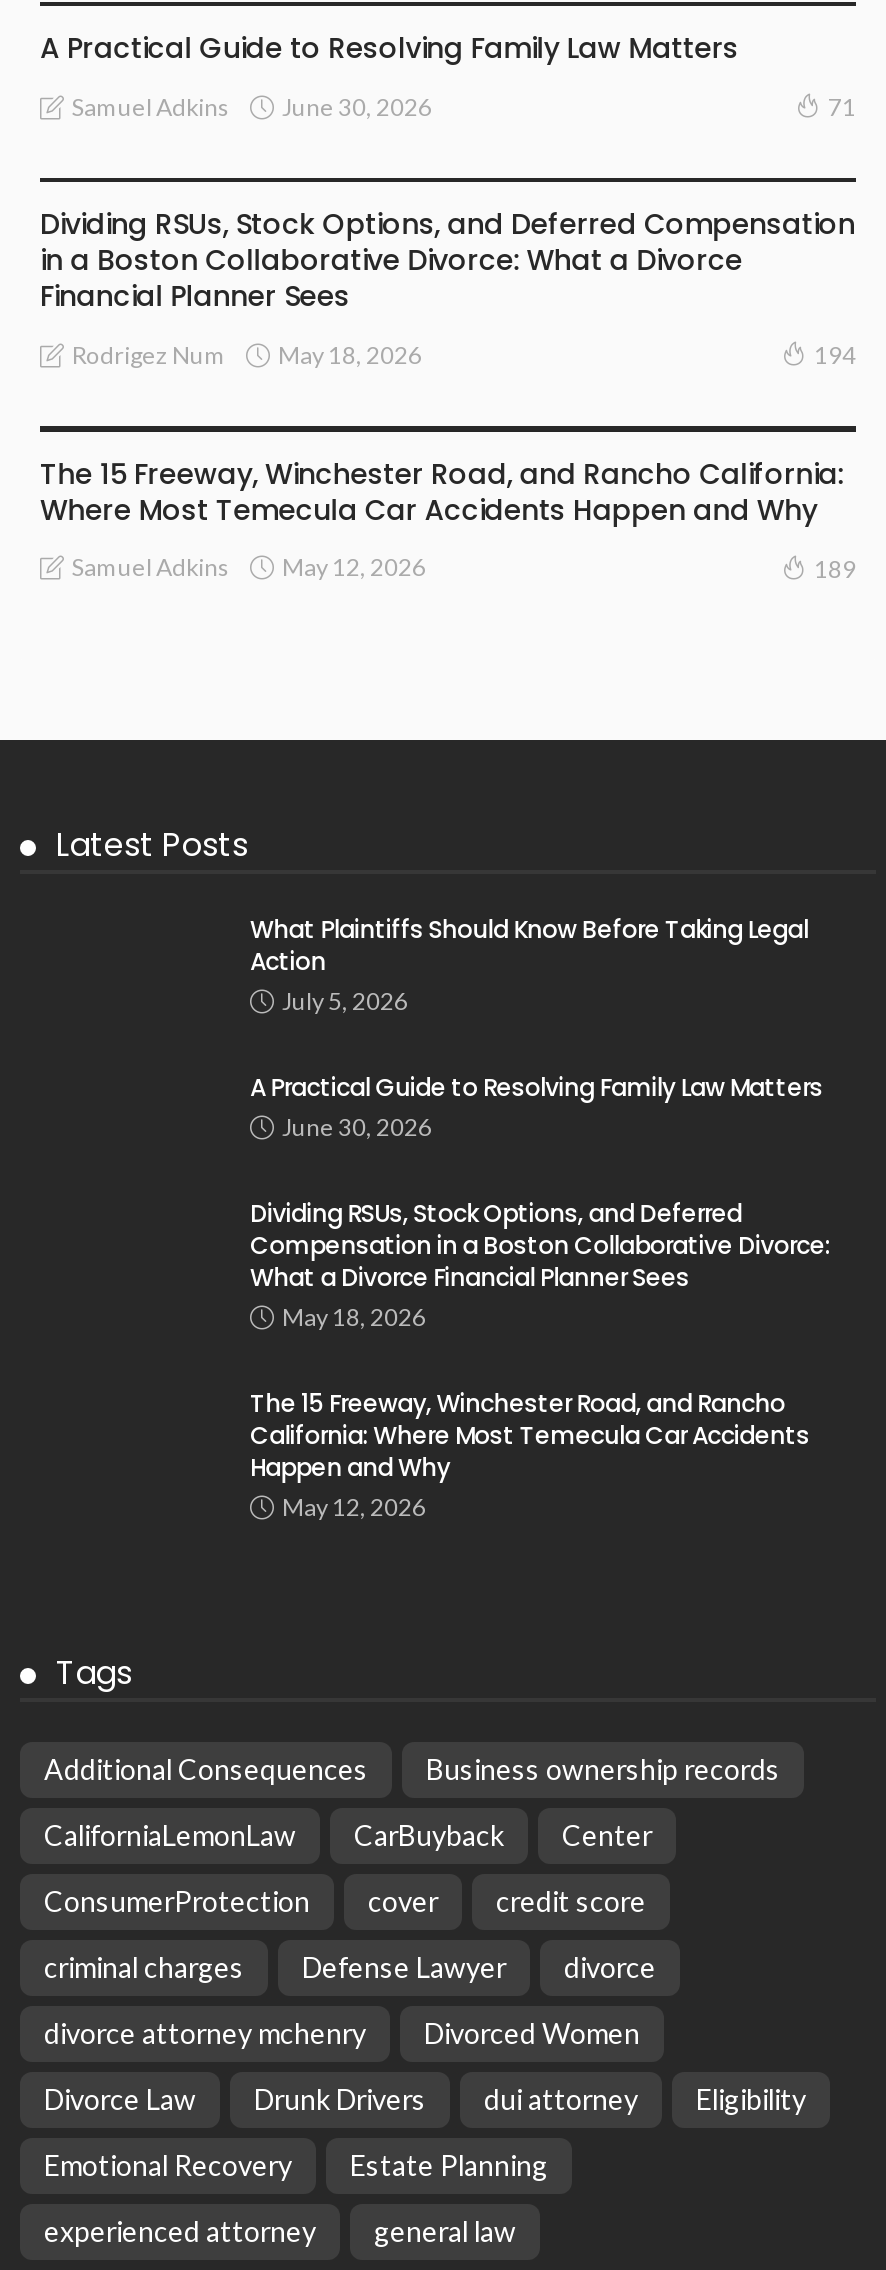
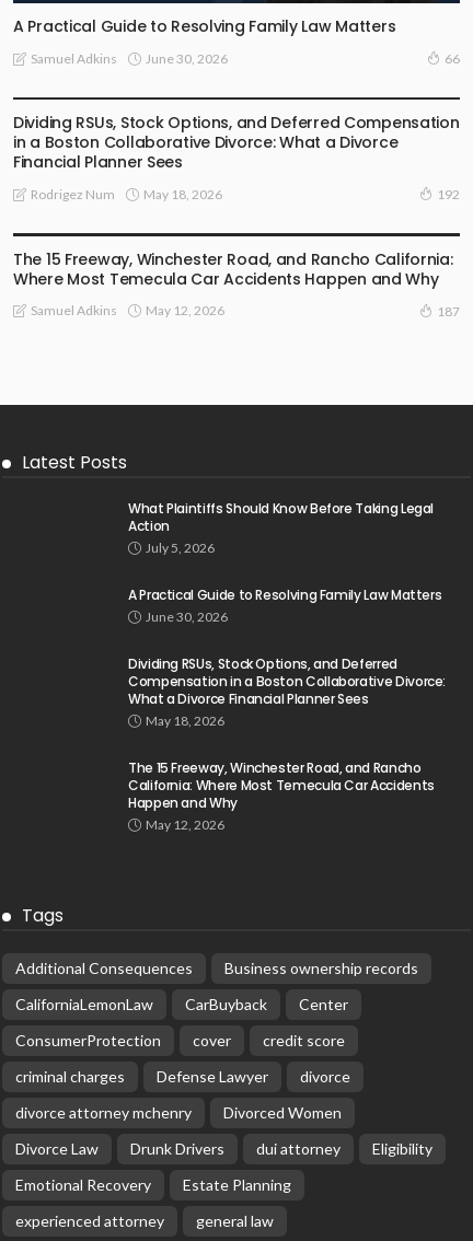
[828,92,856,122] 71 -> [445,51,460,67] 66
[814,341,856,371] 194 -> [437,186,460,203] 192
[814,553,856,583] 189 -> [437,303,460,319] 187

